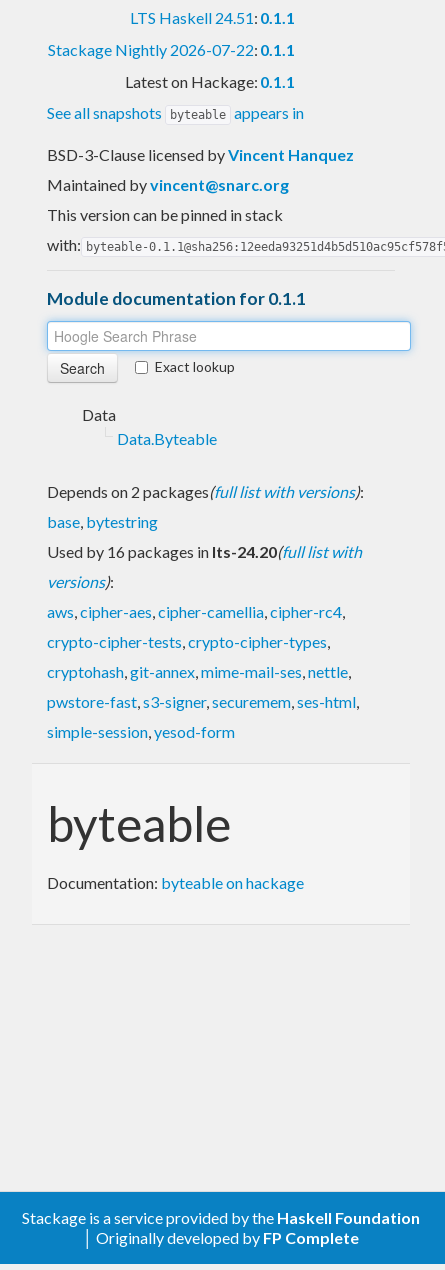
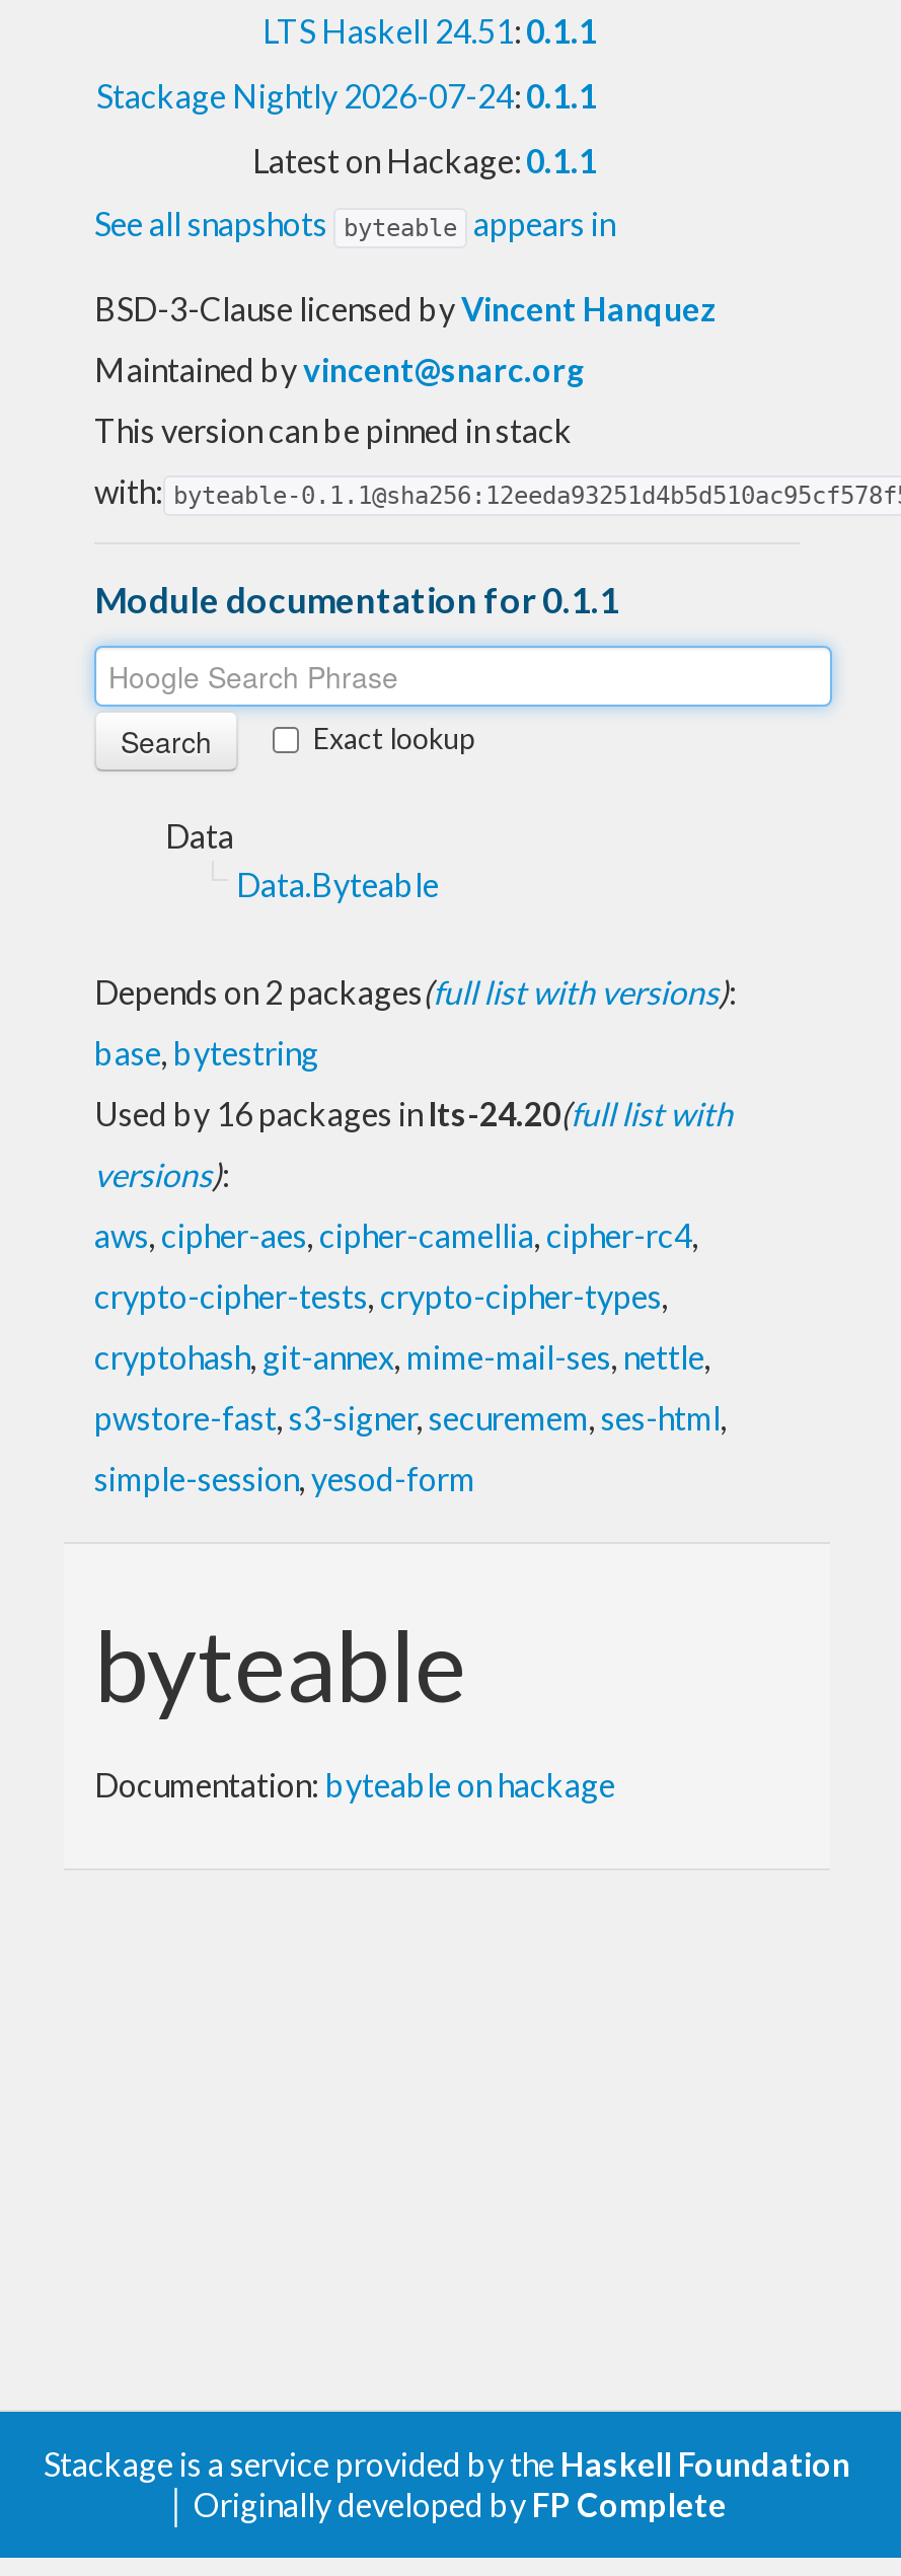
[48,40,295,59] Stackage Nightly 2026-07-22: 0.1.1 -> [96,76,597,114] Stackage Nightly 2026-07-24: 0.1.1

